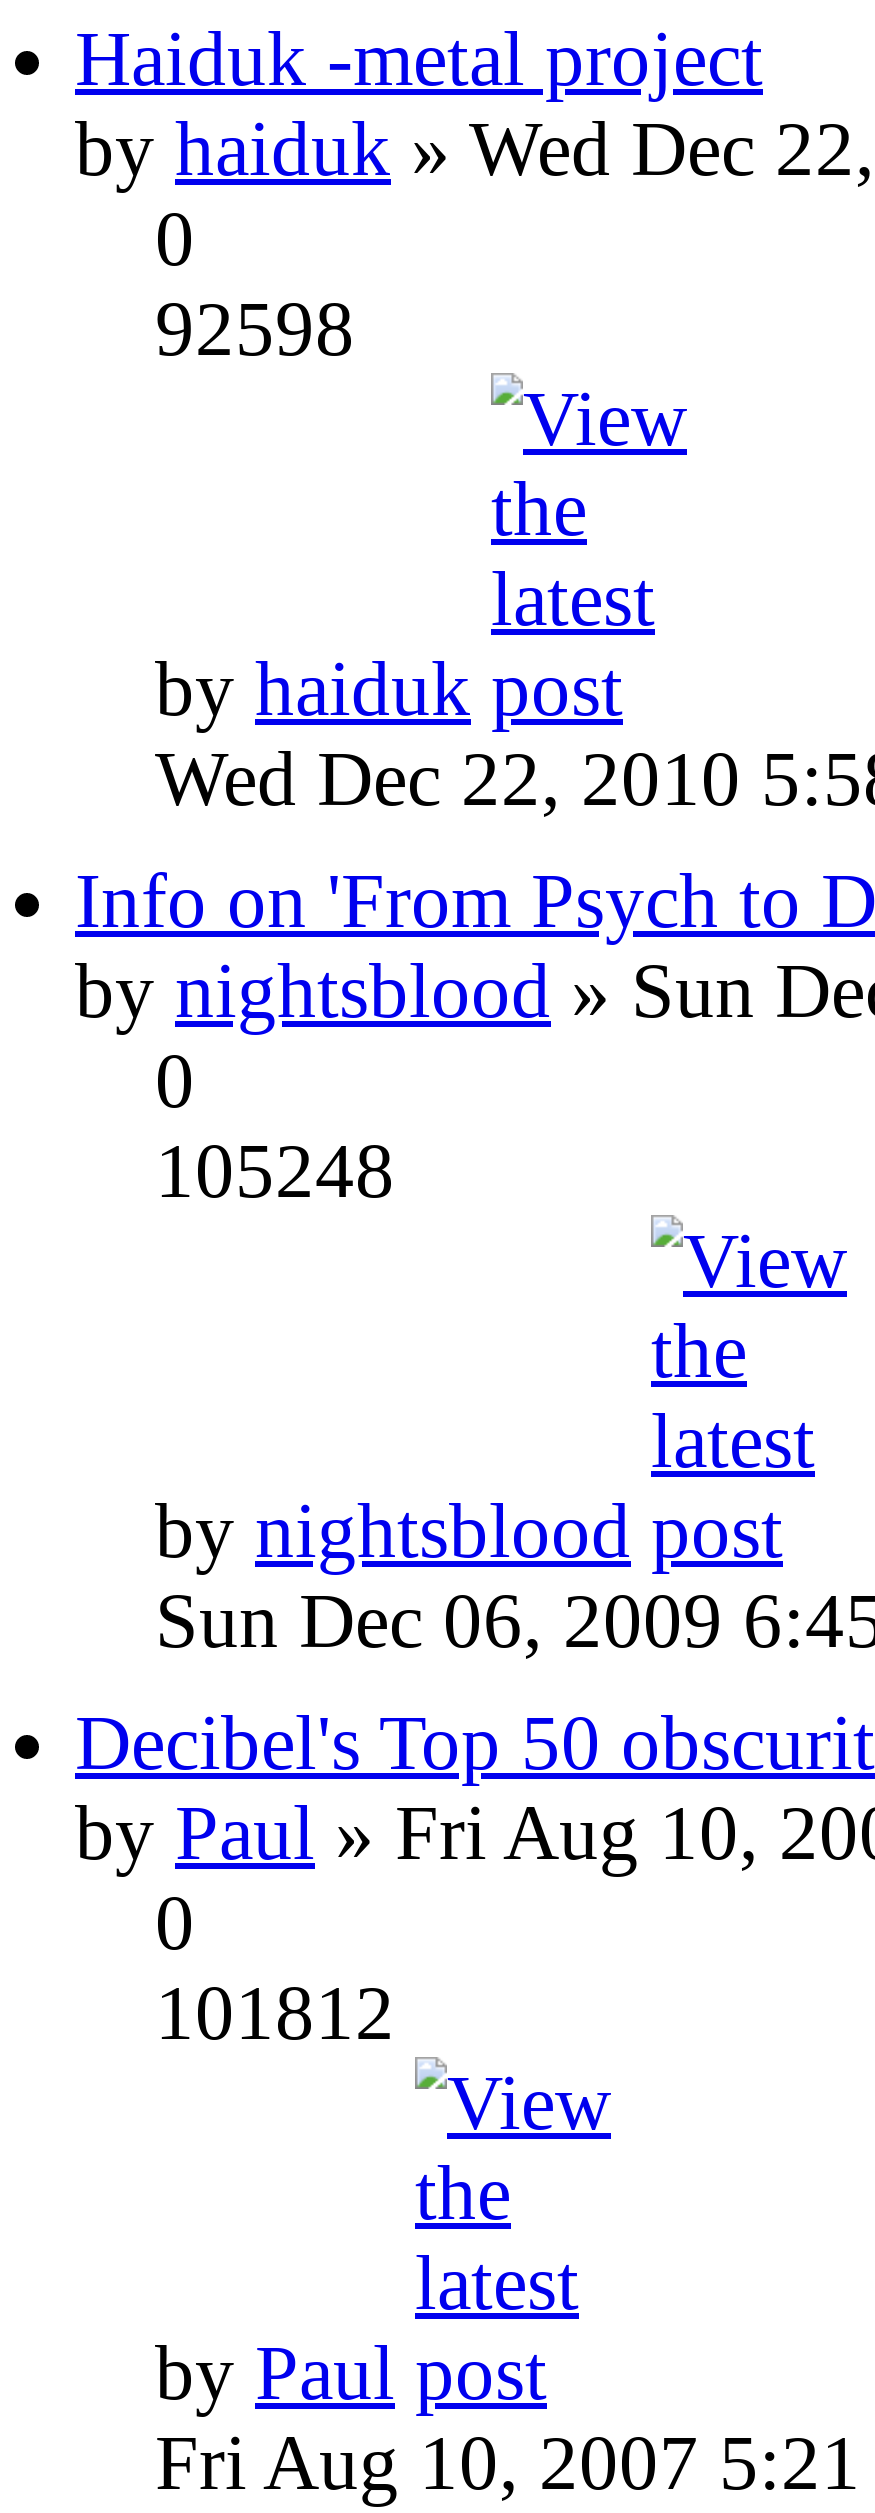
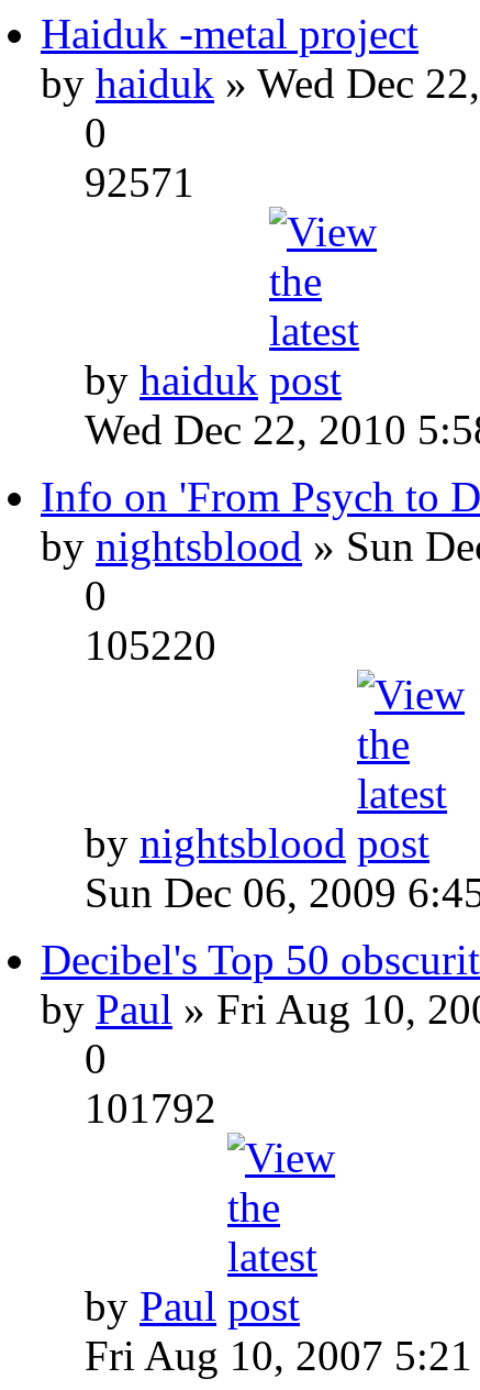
[155,285,355,371] 92598 -> [85,158,194,205] 92571
[155,1127,395,1213] 105248 -> [85,621,216,668] 105220
[155,1969,395,2055] 101812 -> [85,1084,216,1131] 101792

